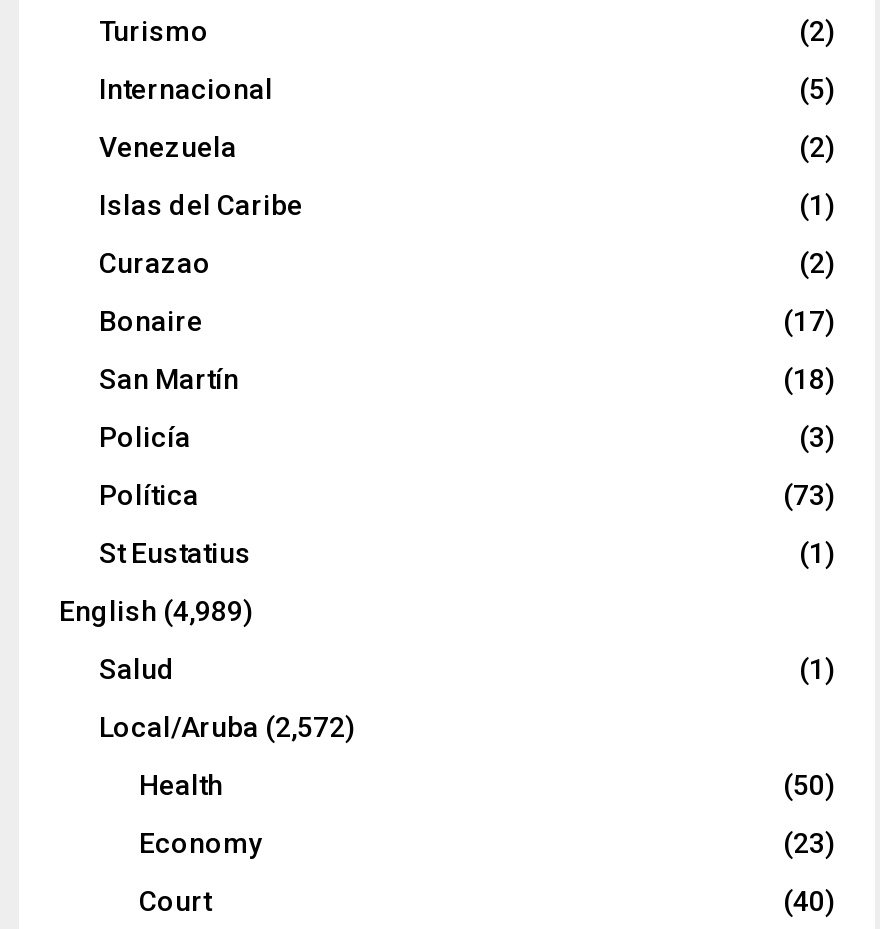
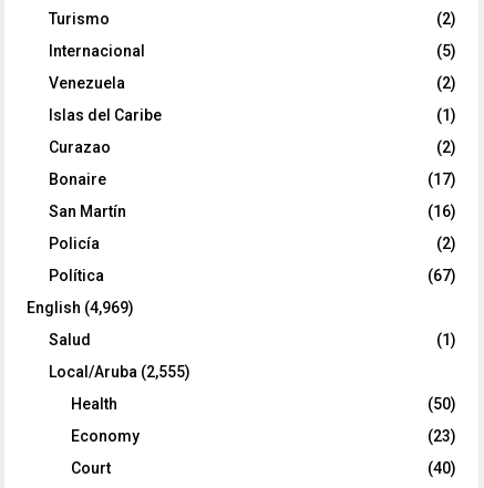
[783,362,835,394] (18) -> [428,202,456,220] (16)
[799,420,835,452] (3) -> [436,234,456,252] (2)
[59,478,835,626] (73) | St Eustatius | (1) | English (4,989) -> [27,266,456,316] (67) | English (4,969)
[99,710,355,742] Local/Aruba (2,572) -> [49,363,190,380] Local/Aruba (2,555)

